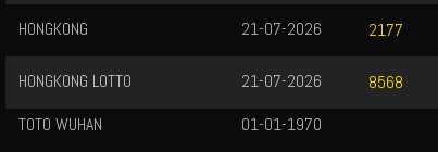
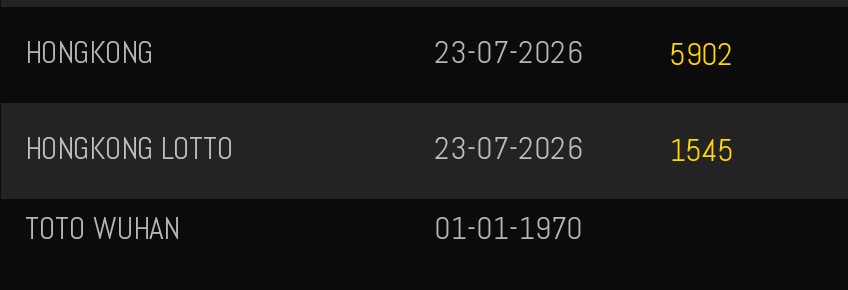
[241,19,321,41] 21-07-2026 -> [434,34,582,74] 23-07-2026
[369,19,404,41] 2177 -> [670,35,734,75] 5902
[241,71,321,93] 21-07-2026 -> [434,130,582,170] 23-07-2026
[369,72,404,93] 8568 -> [670,131,734,171] 1545

